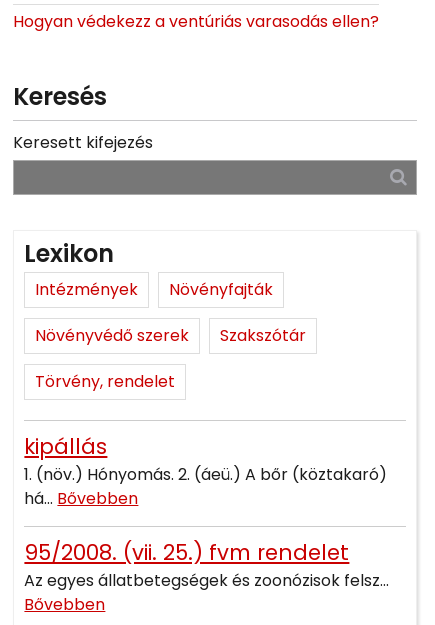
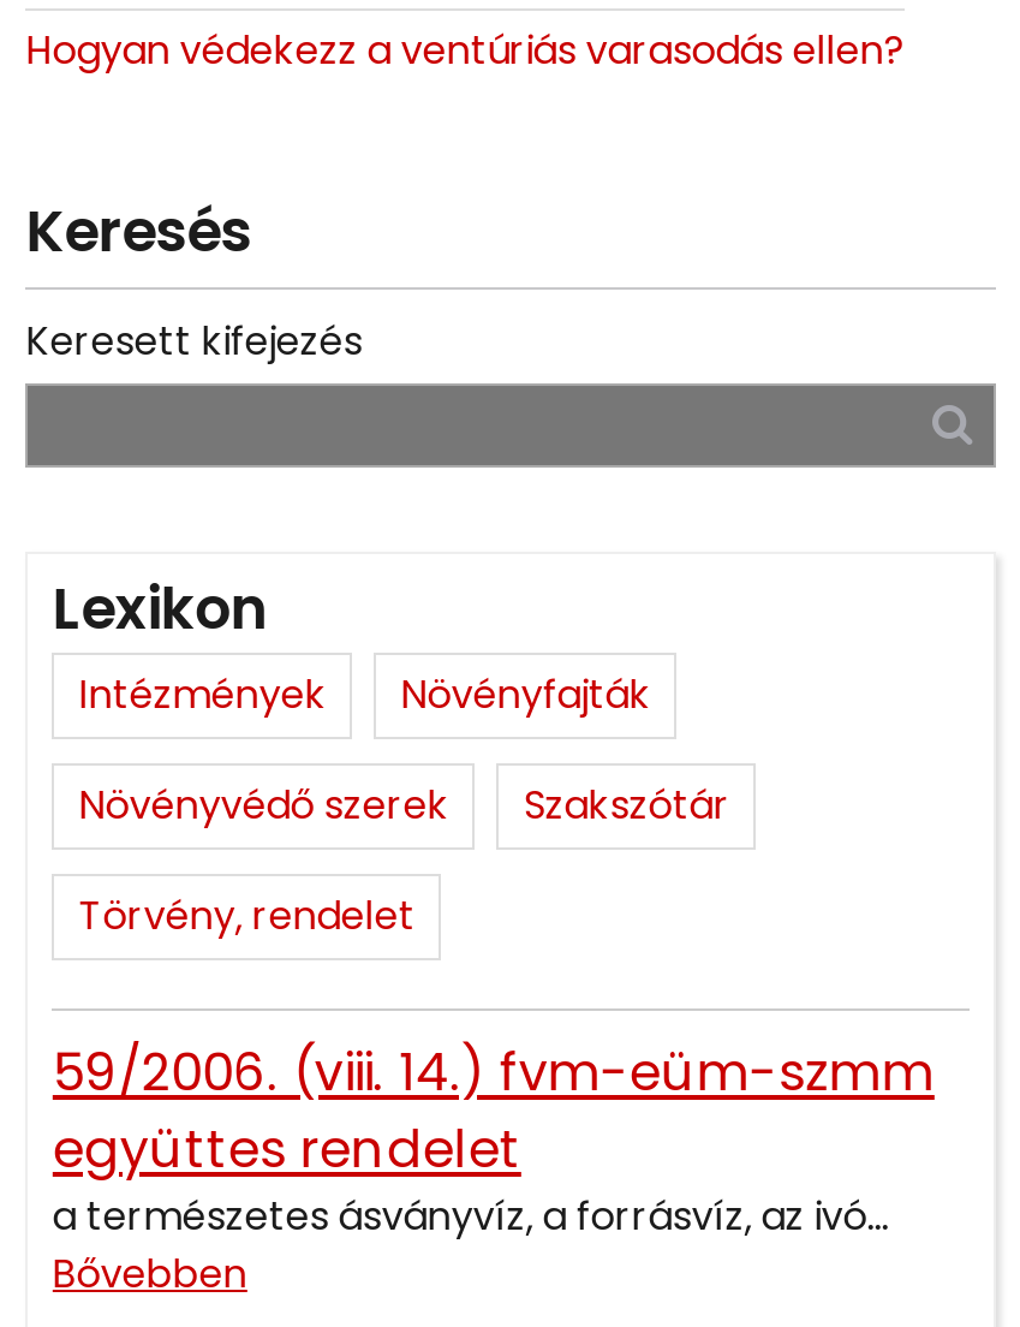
[24,432,389,592] kipállás | 1. (növ.) Hónyomás. 2. (áeü.) A bőr (köztakaró) | há... Bővebben | 95/2008. (vii. 25.) fvm rendelet | Az egyes állatbetegségek és zoonózisok felsz... -> [53,1037,934,1244] 59/2006. (viii. 14.) fvm-eüm-szmm | együttes rendelet | a természetes ásványvíz, a forrásvíz, az ivó...

